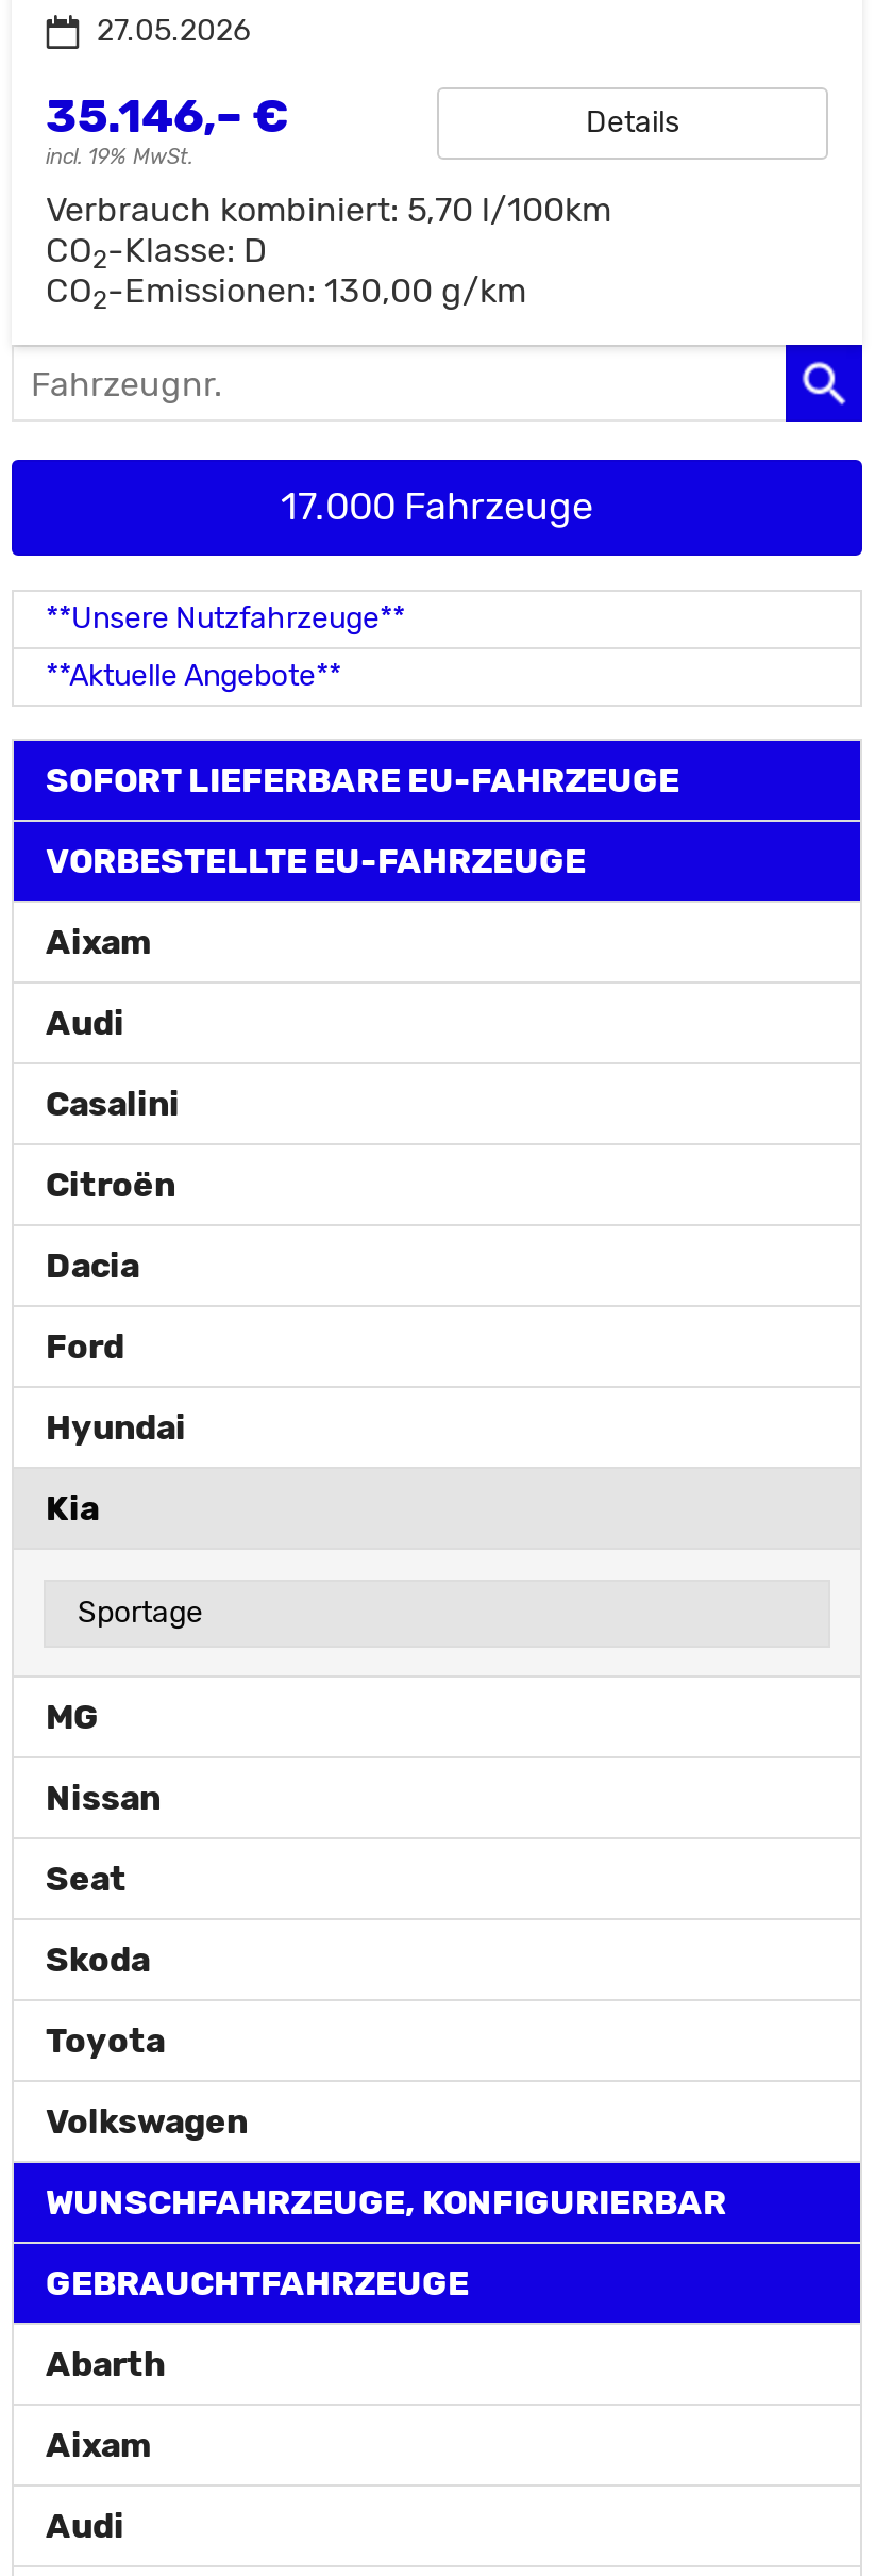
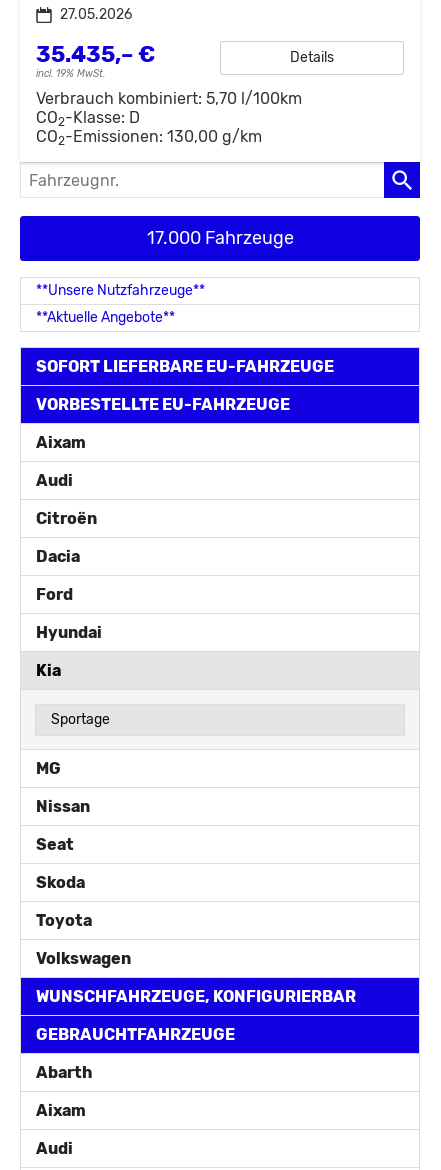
[46,87,288,144] 35.146,– € -> [36,41,155,68] 35.435,– €
[46,1083,180,1124] Casalini -> none

